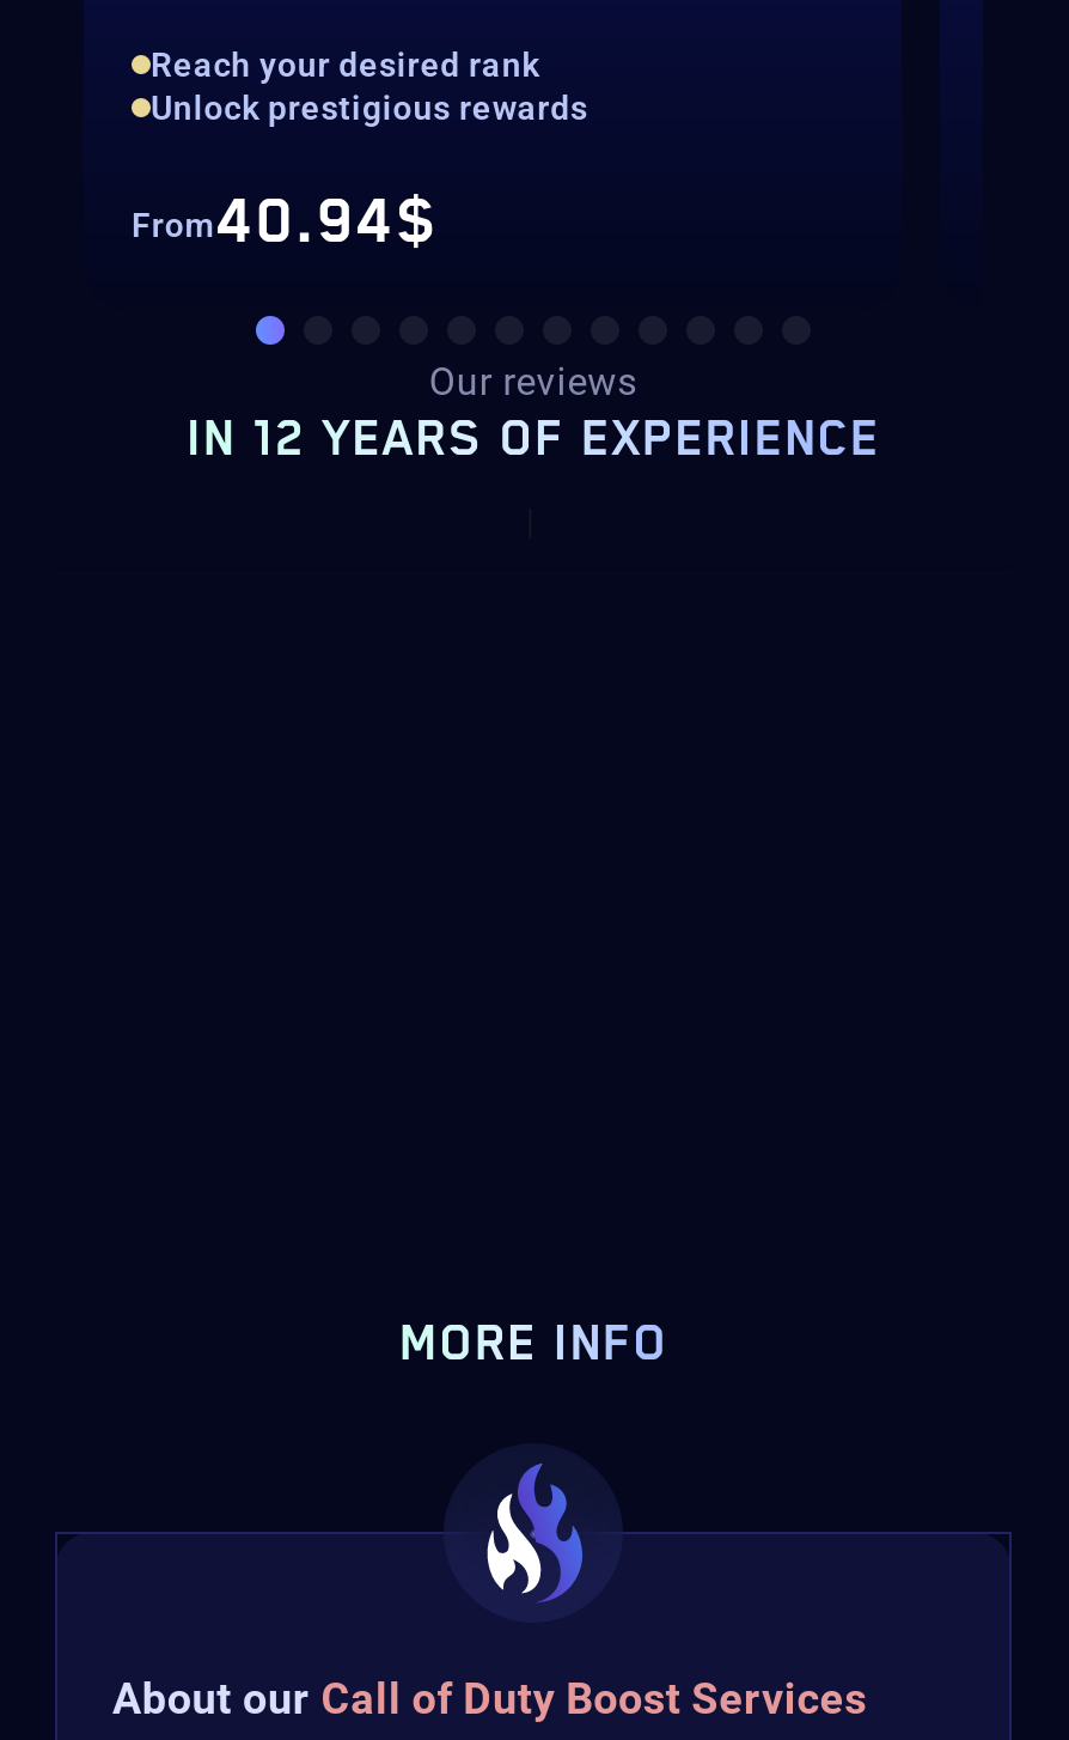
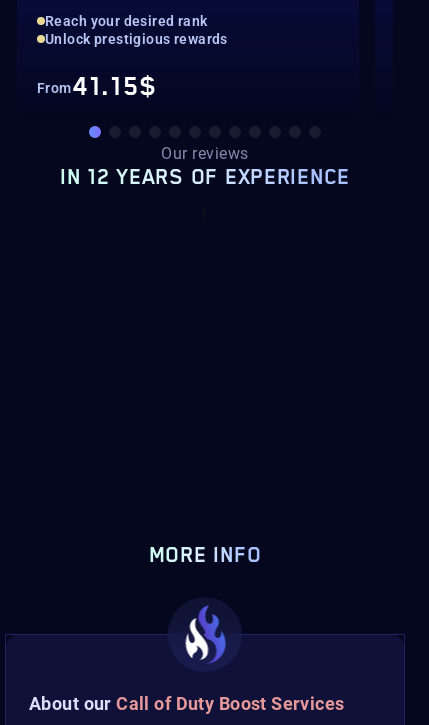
[132,187,438,261] From40.94$ -> [37,72,157,103] From41.15$

